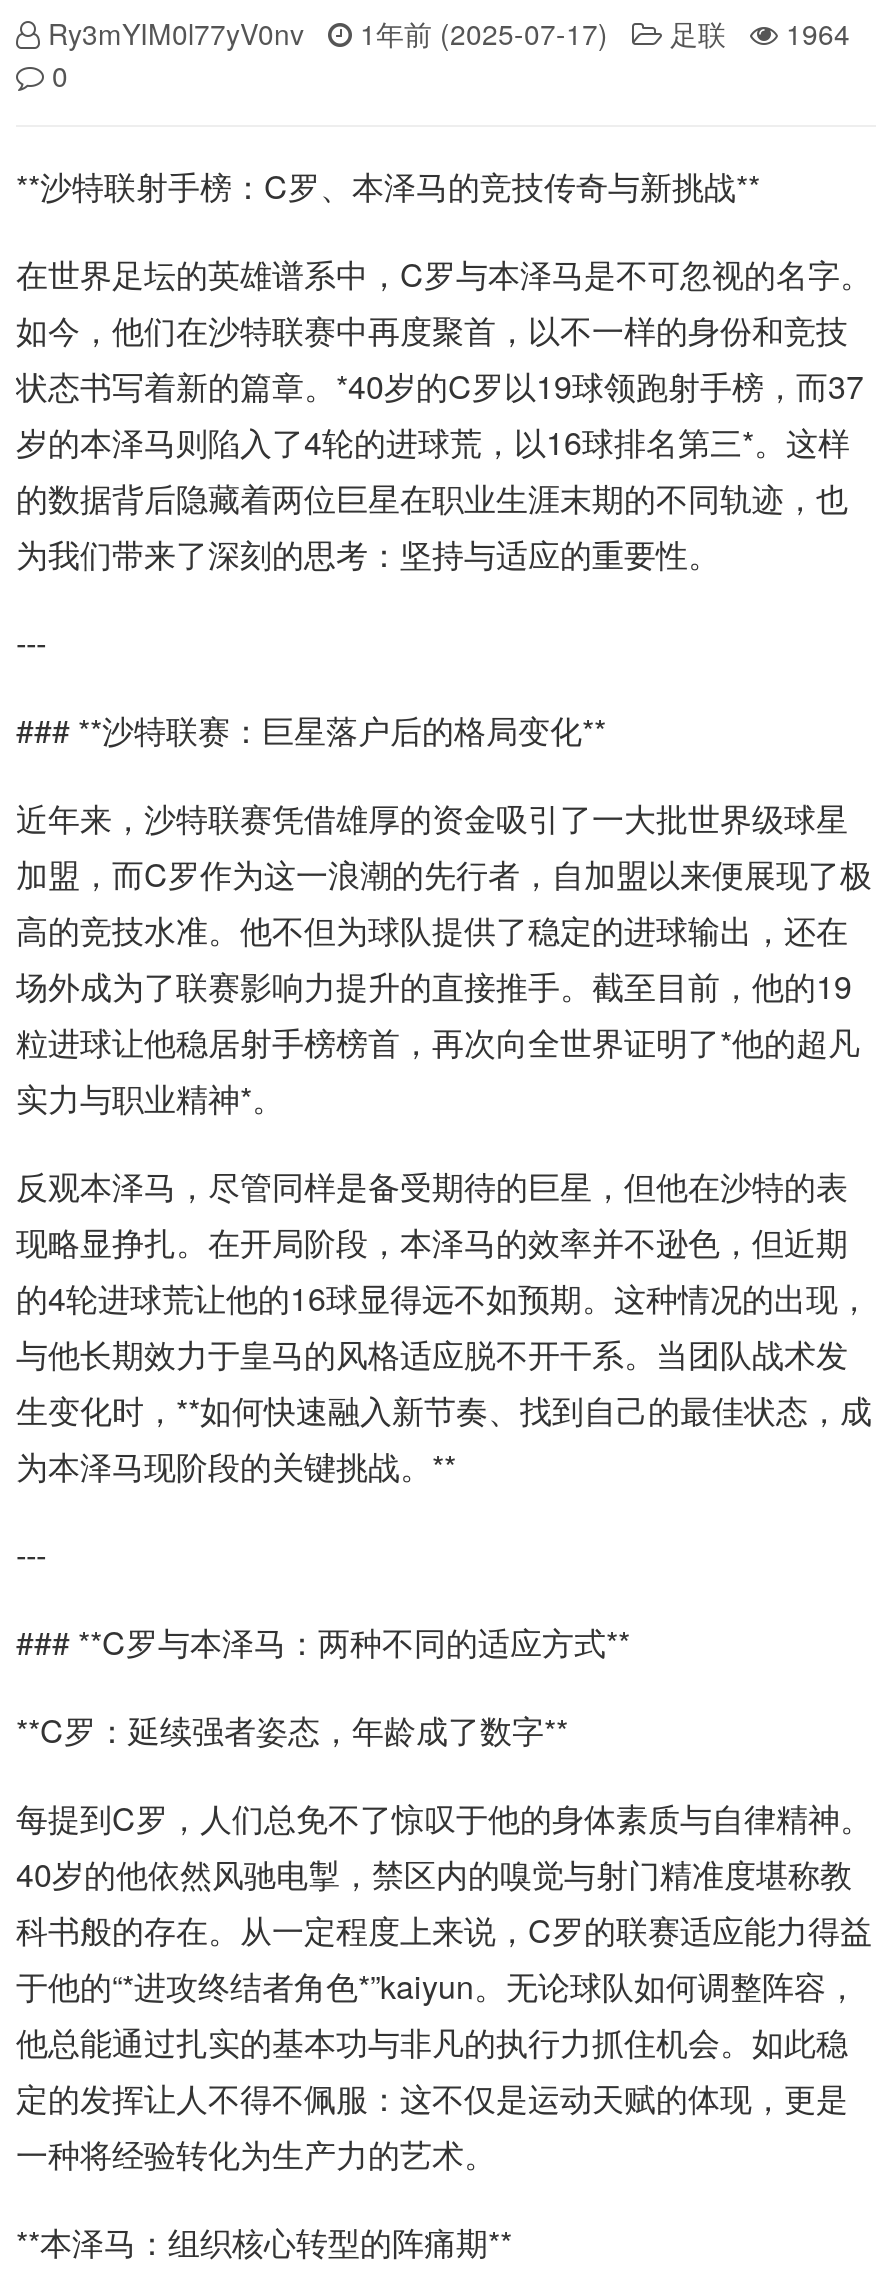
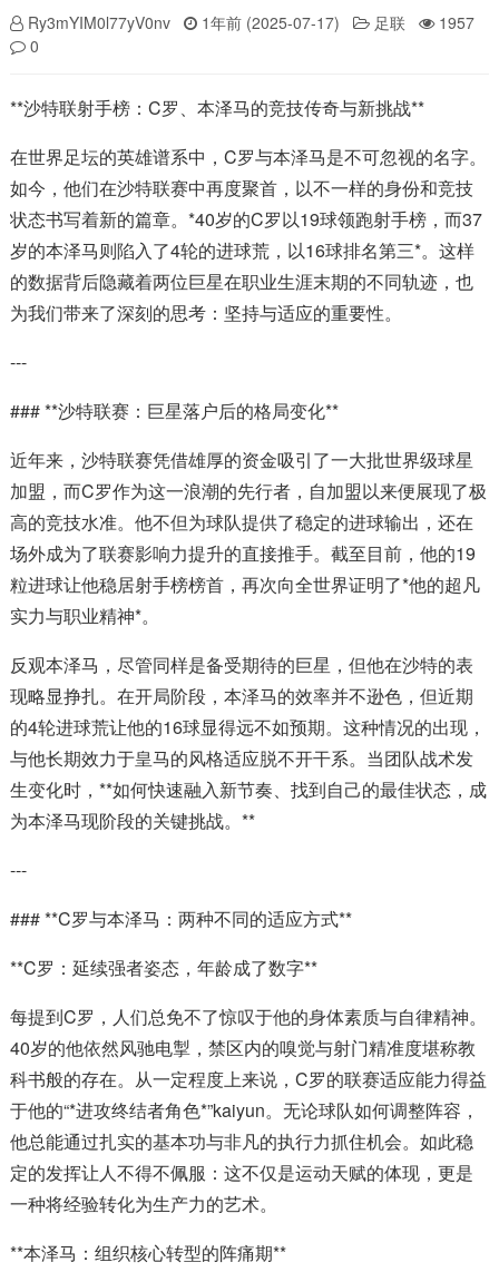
[48,13,850,53] Ry3mYIM0l77yV0nv 1年前 (2025-07-17) 足联 1964 -> [28,11,474,33] Ry3mYIM0l77yV0nv 1年前 (2025-07-17) 足联 1957

